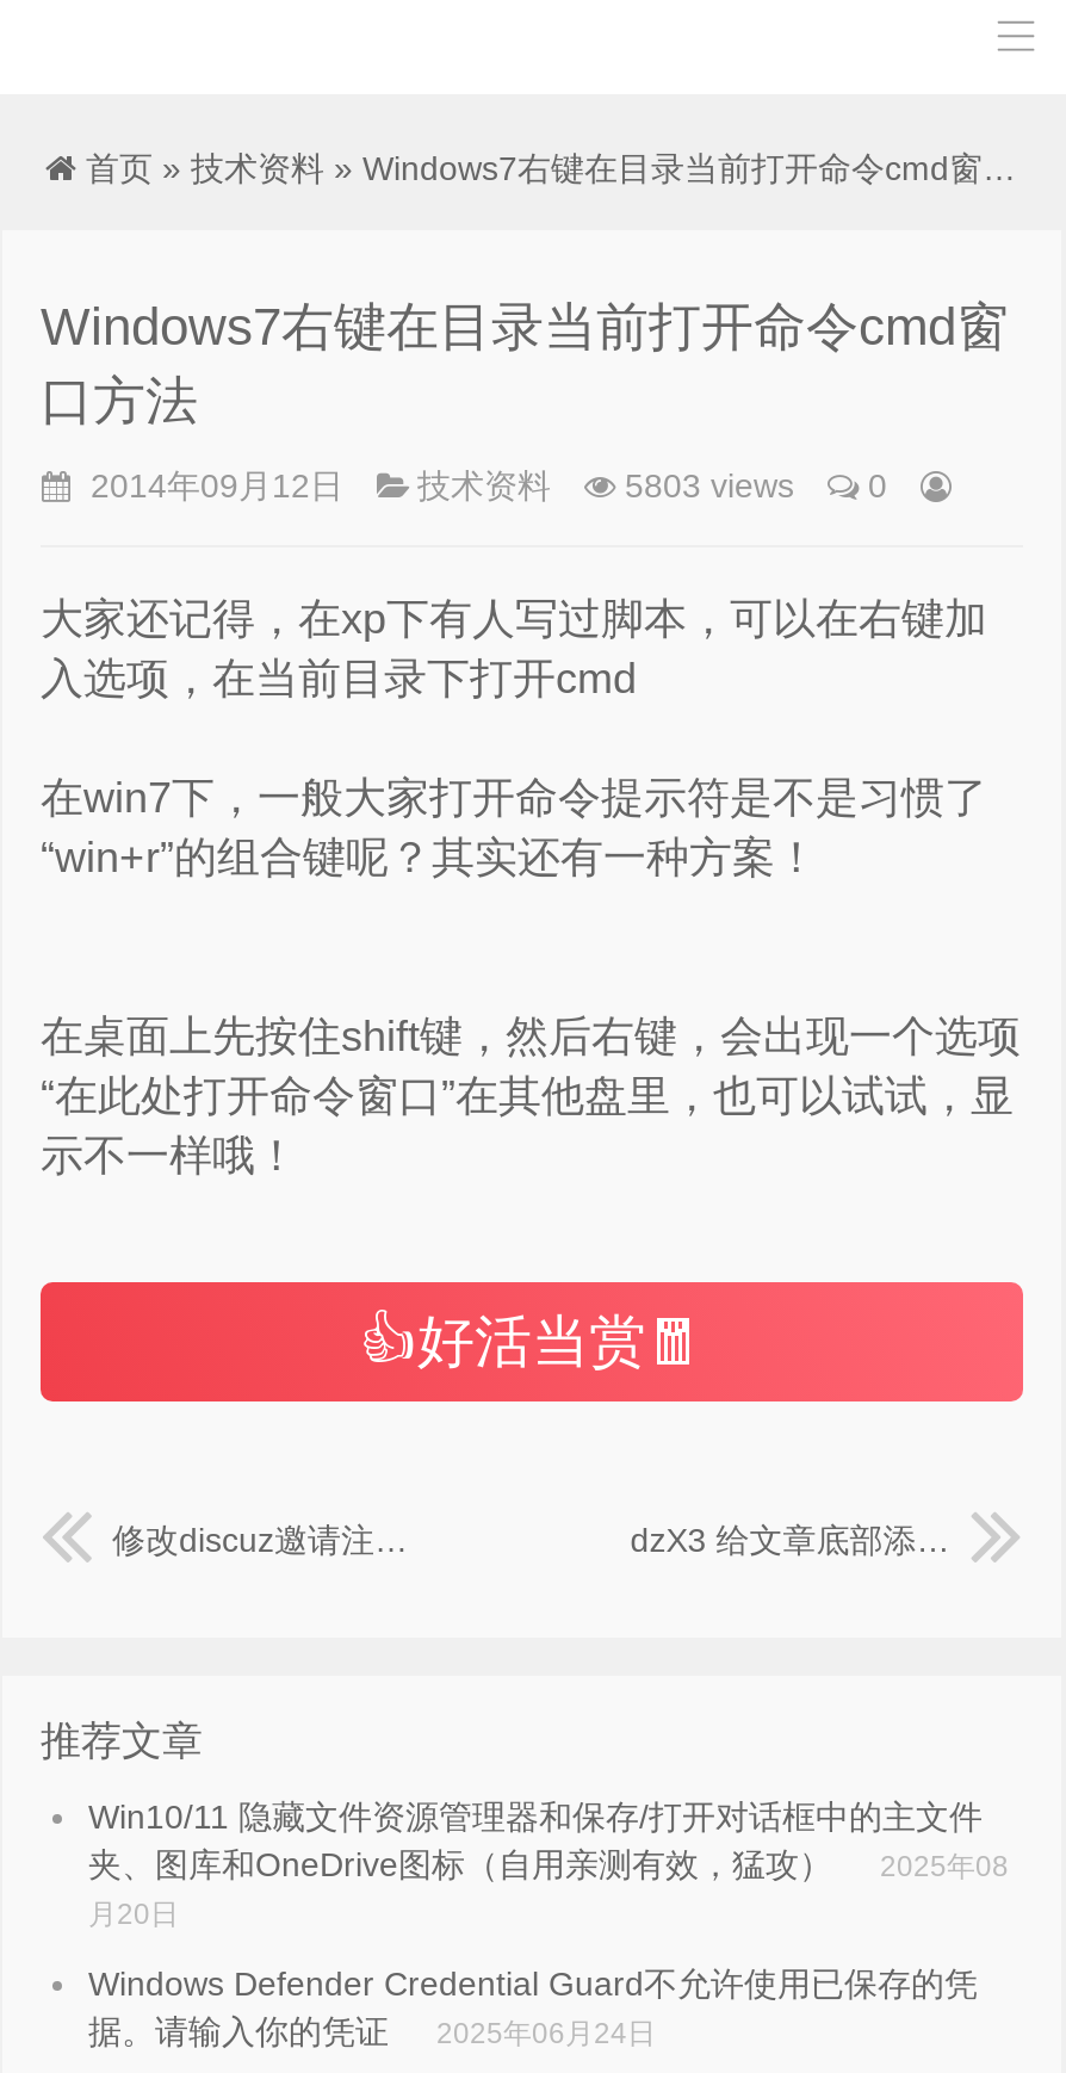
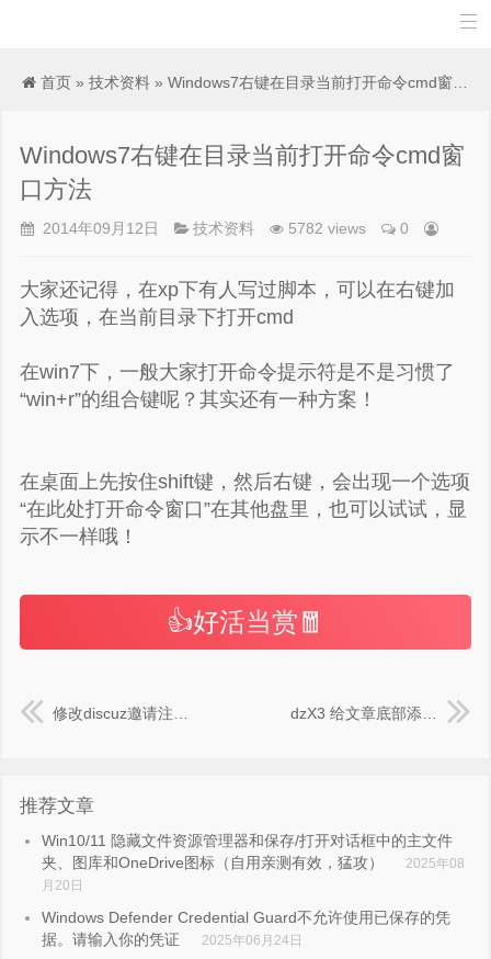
[81,466,887,505] 2014年09月12日 技术资料 5803 views 0 -> [38,219,409,237] 2014年09月12日 技术资料 5782 views 0

